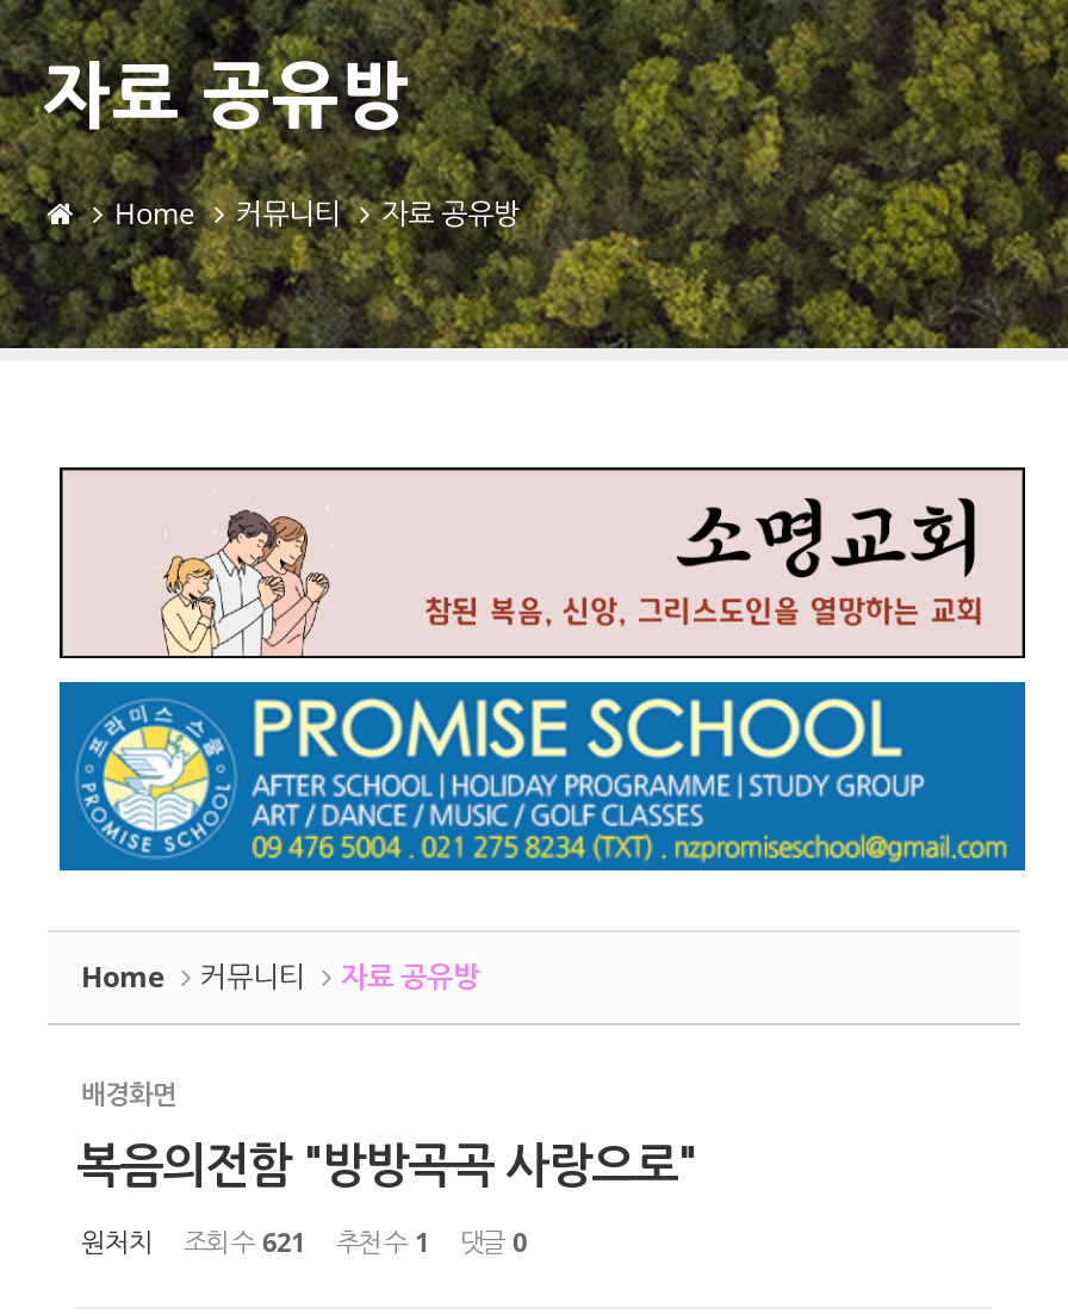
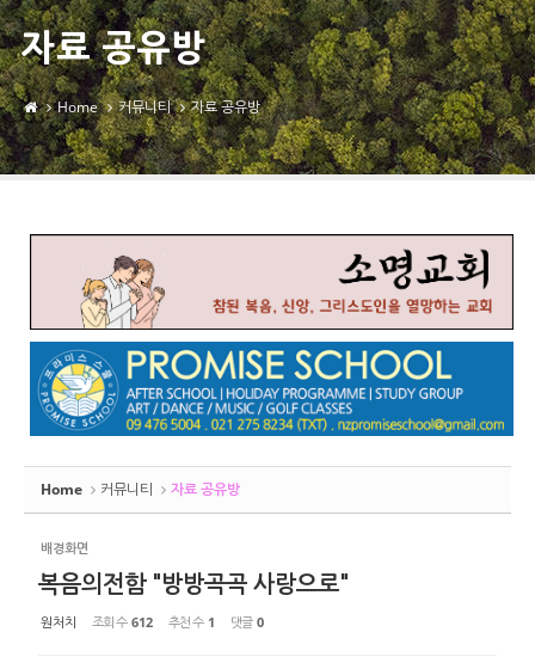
[81,1224,527,1259] 원처치 조회 수 621 추천 수 1 댓글 0 -> [41,613,264,631] 원처치 조회 수 612 추천 수 1 댓글 0

